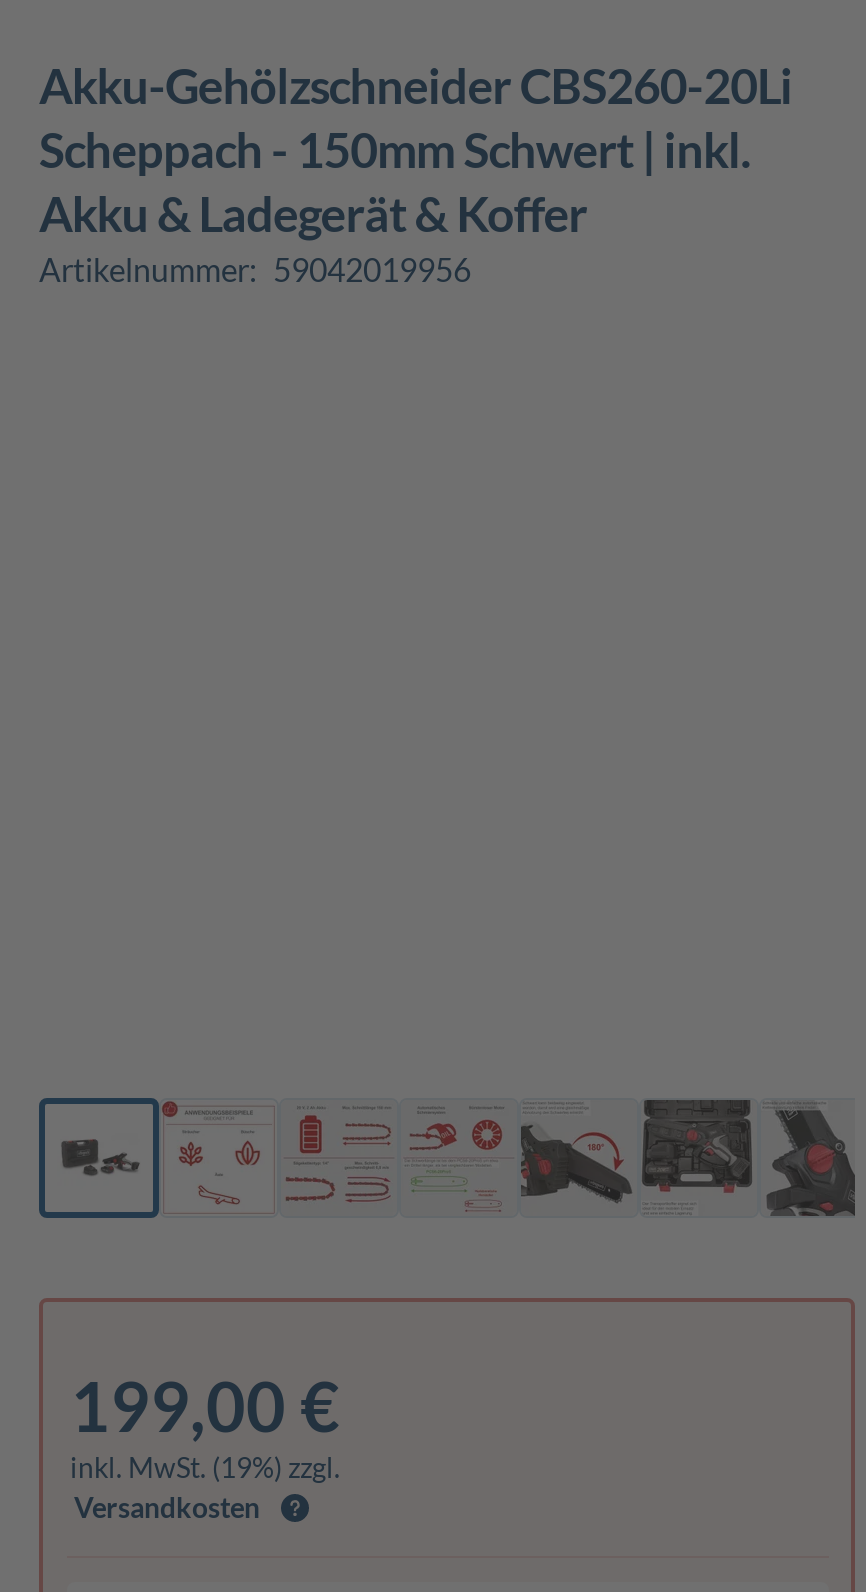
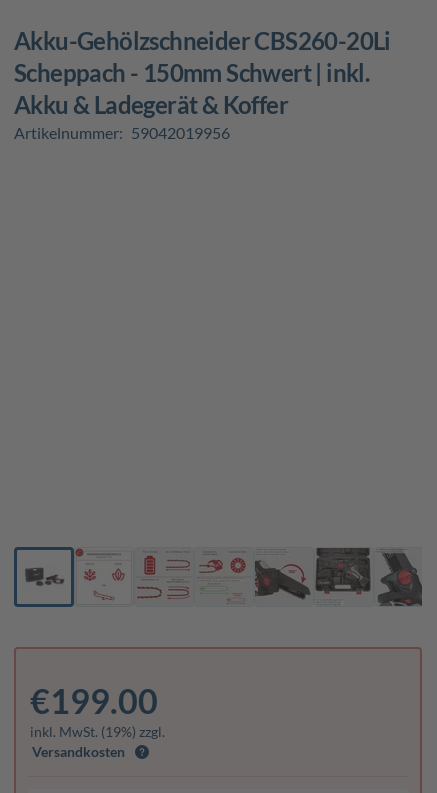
[70,1363,340,1445] 199,00 € -> [29,679,157,720] €199.00

